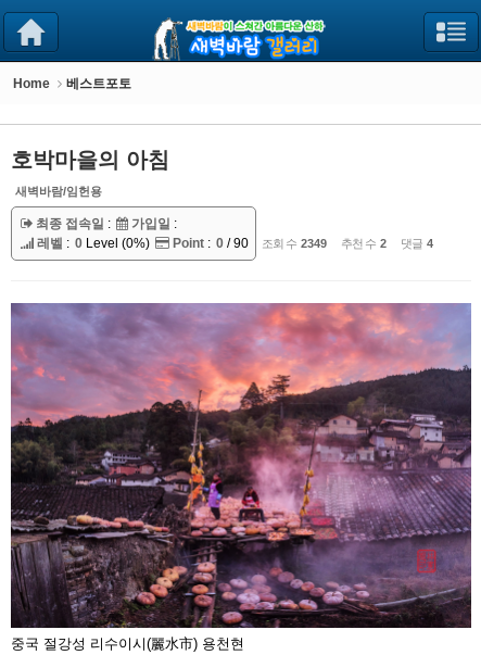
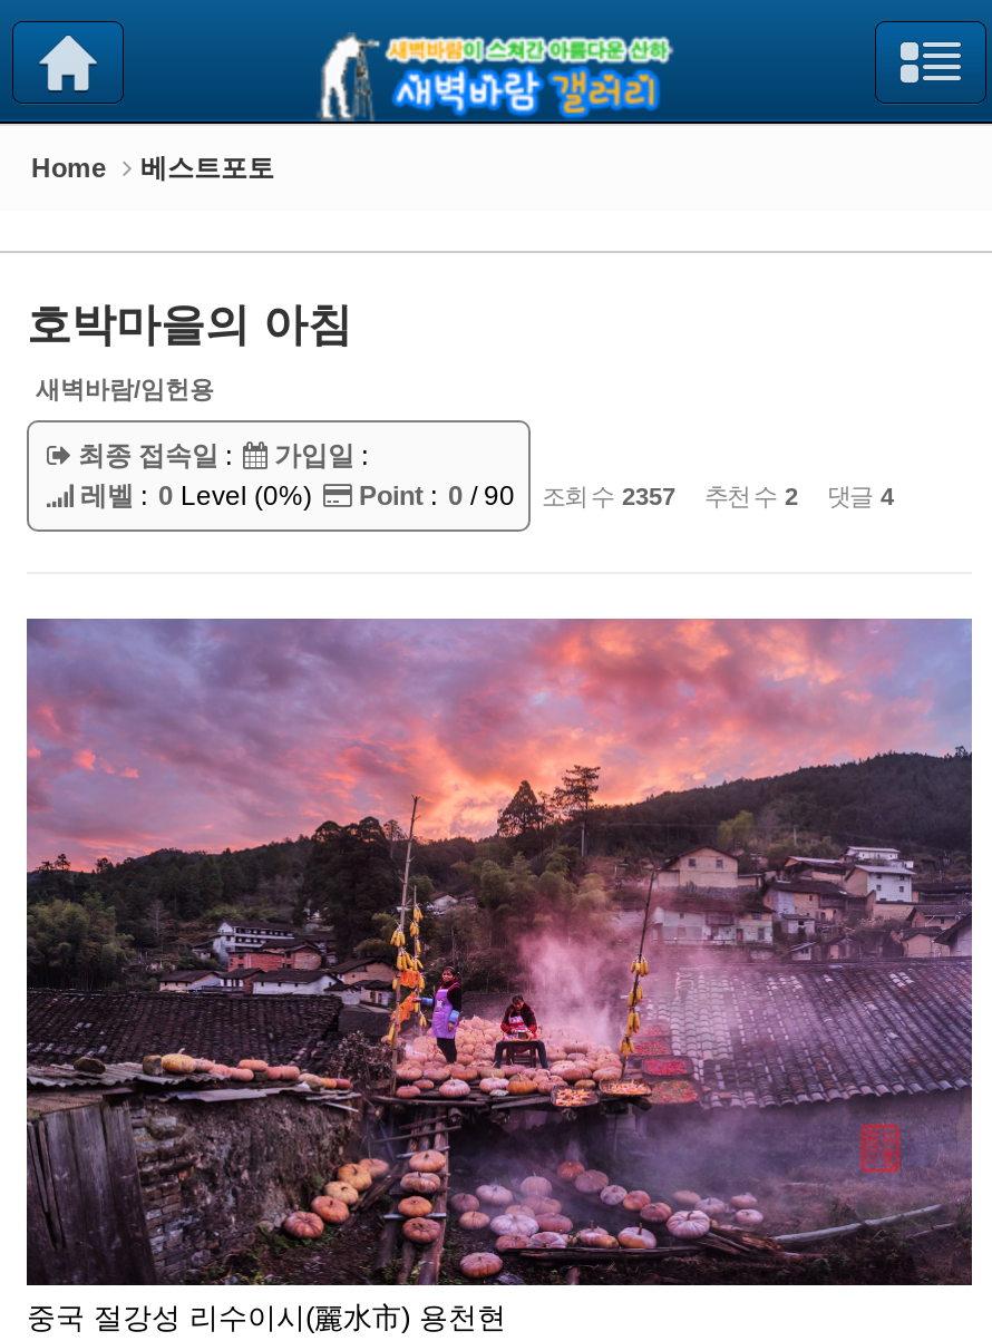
[34,236,433,251] 레벨: 0 Level (0%) Point: 0 / 90 조회 수 2349 추천 수 2 댓글 4 -> [74,480,894,512] 레벨: 0 Level (0%) Point: 0 / 90 조회 수 2357 추천 수 2 댓글 4

